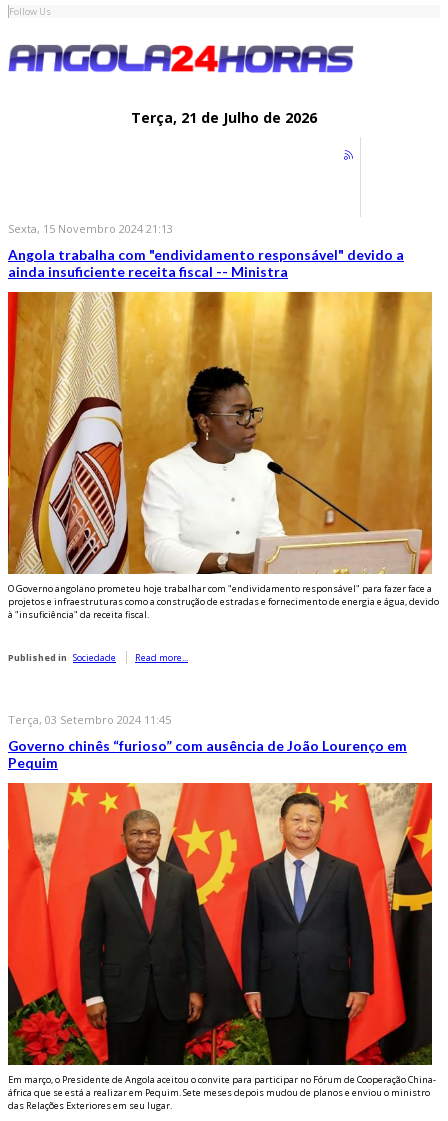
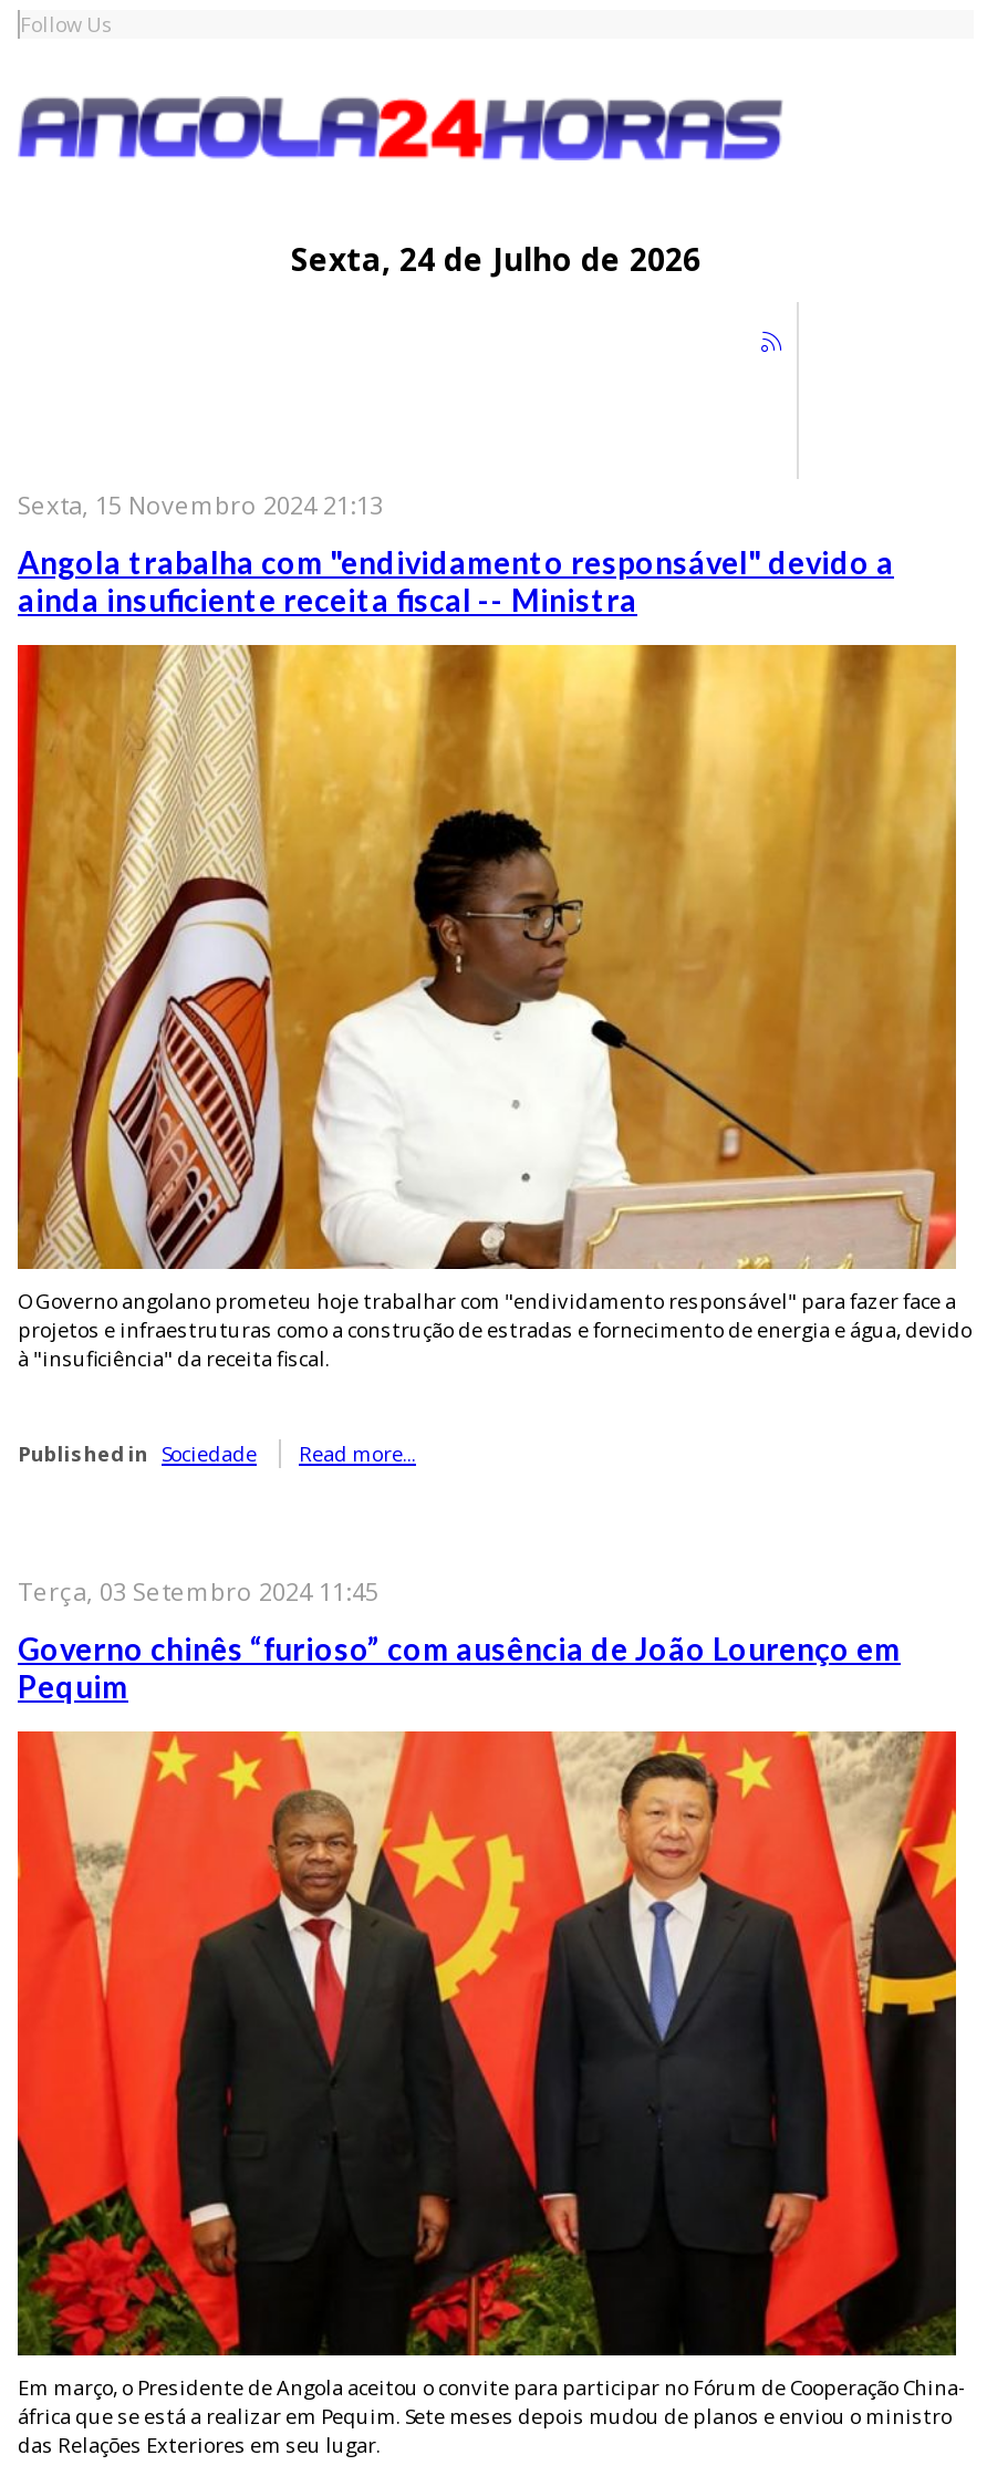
[131,108,317,127] Terça, 21 de Julho de 2026 -> [291,238,700,280] Sexta, 24 de Julho de 2026

